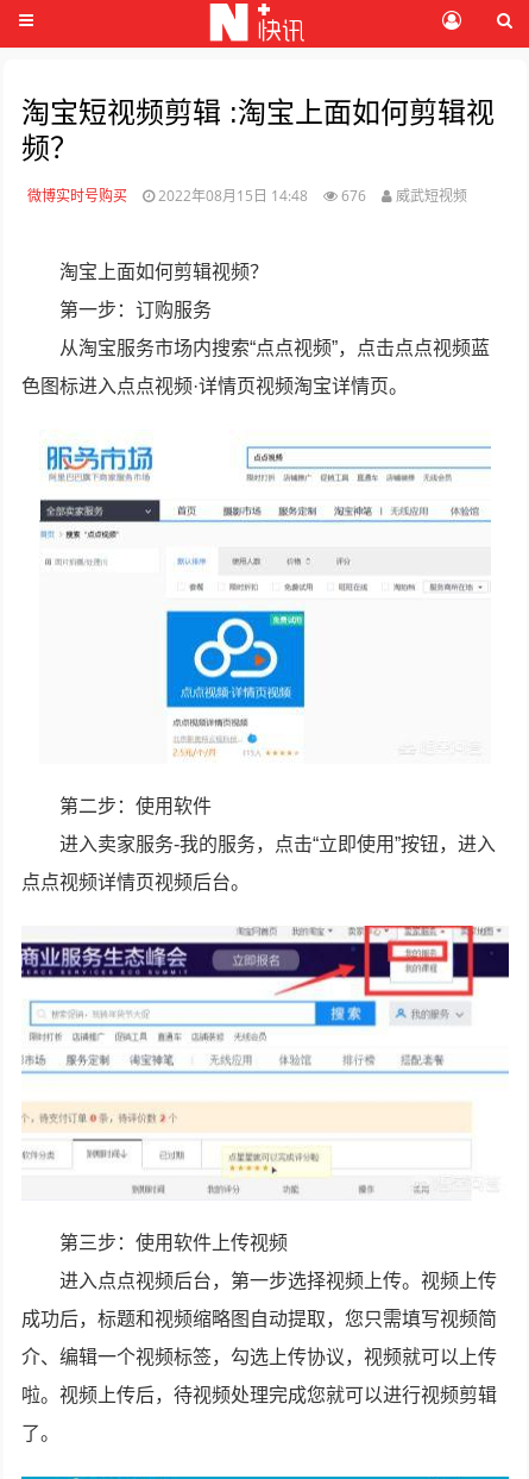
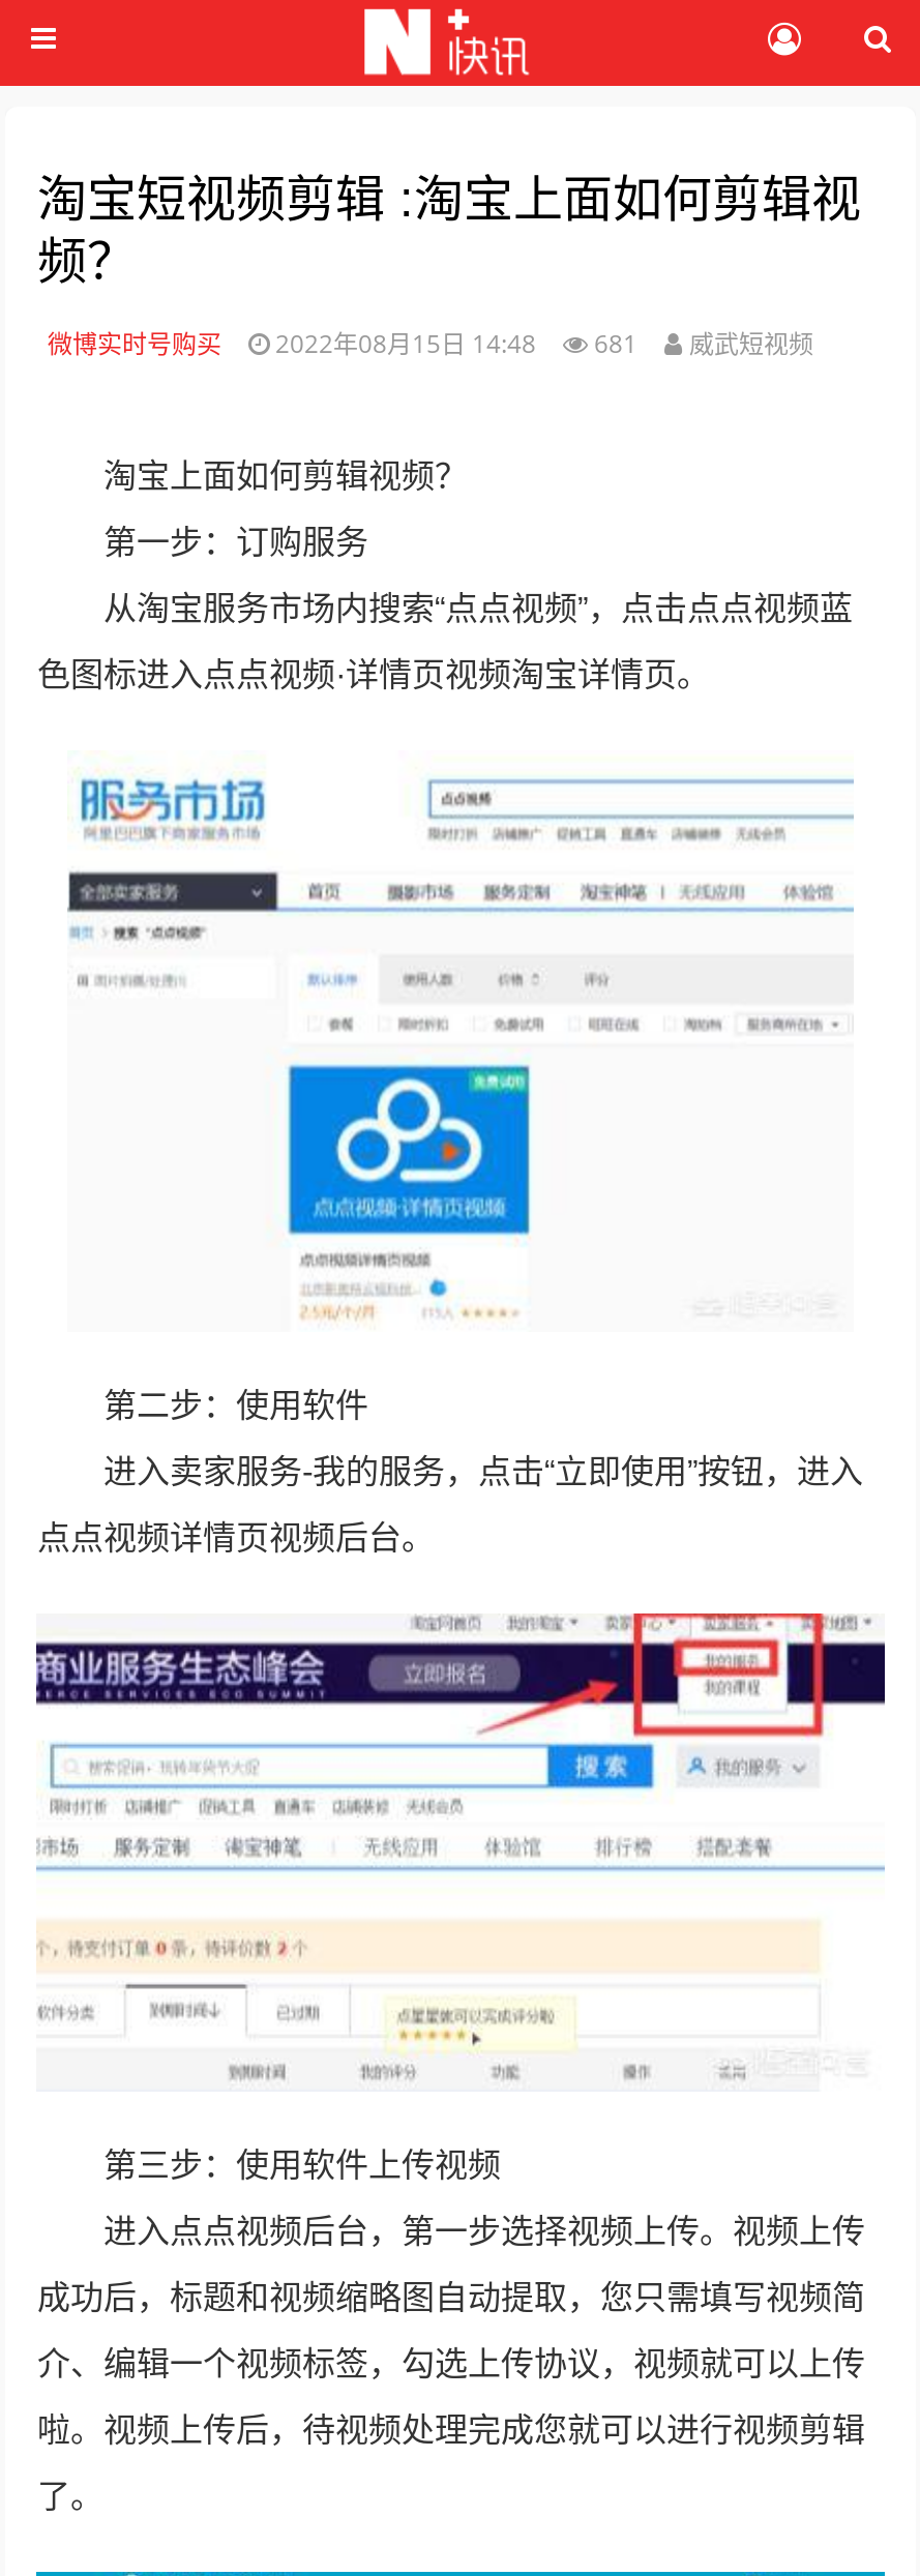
[28,186,468,206] 微博实时号购买 2022年08月15日 14:48 676 威武短视频 -> [48,326,813,361] 微博实时号购买 2022年08月15日 14:48 681 威武短视频

